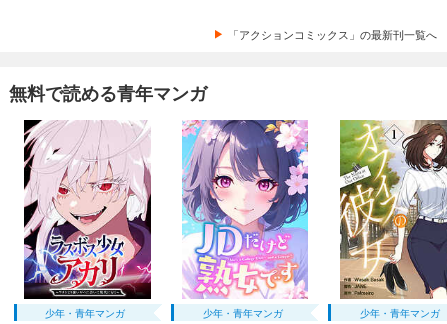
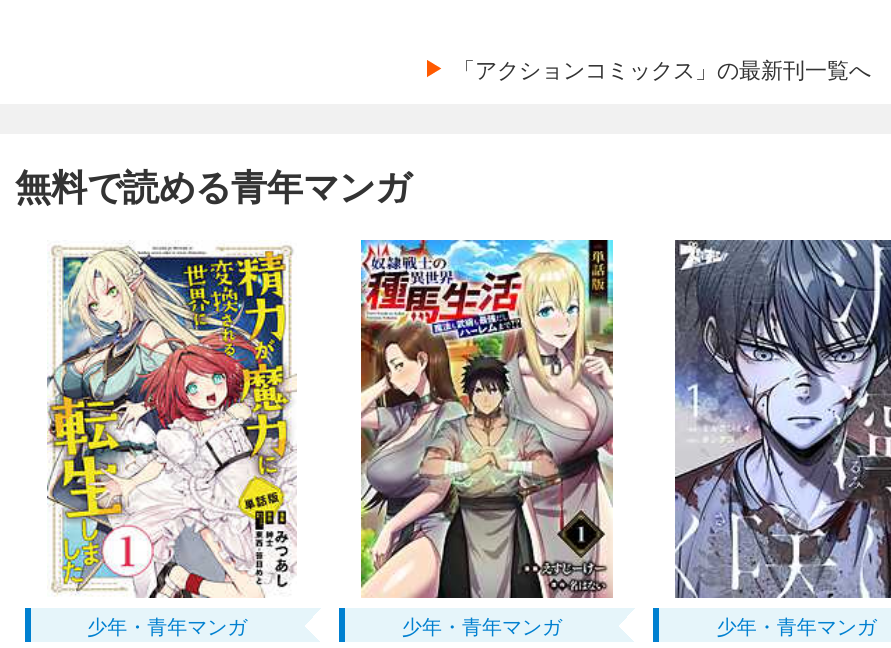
[23,119,152,300] [image] -> [45,240,299,600] [image]
[181,119,309,299] [image] -> [359,238,615,600] [image]
[339,119,444,299] [image] -> [673,238,885,600] [image]

